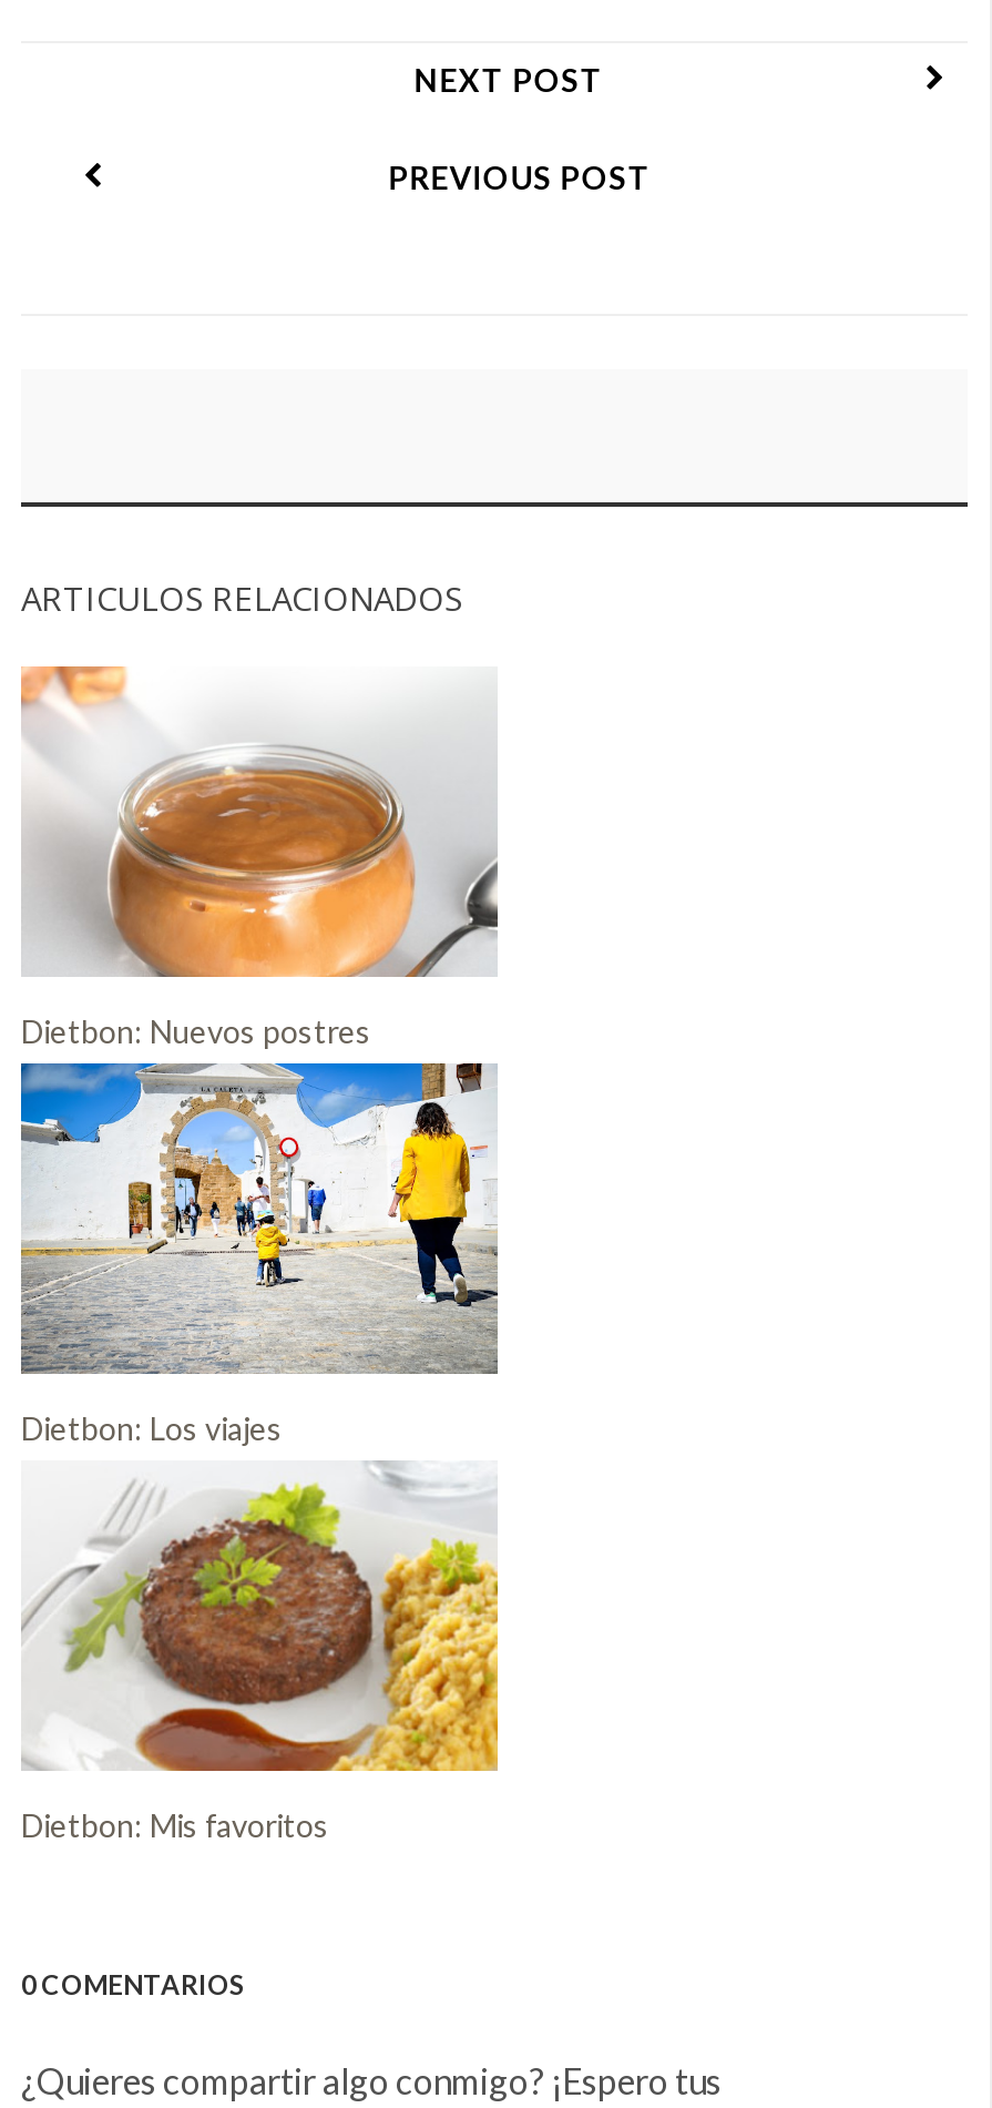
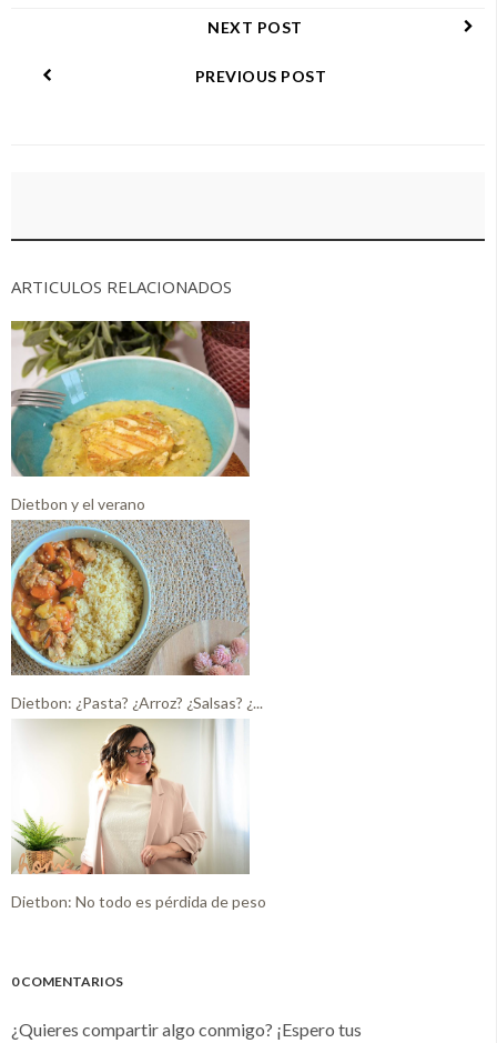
[21,664,498,1050] [image] | Dietbon: Nuevos postres -> [10,320,251,513] [image] | Dietbon y el verano
[19,1061,498,1447] [image] | Dietbon: Los viajes -> [10,519,263,712] [image] | Dietbon: ¿Pasta? ¿Arroz? ¿Salsas? ¿...
[21,1465,500,1844] [image] | Dietbon: Mis favoritos -> [11,721,266,911] [image] | Dietbon: No todo es pérdida de peso

